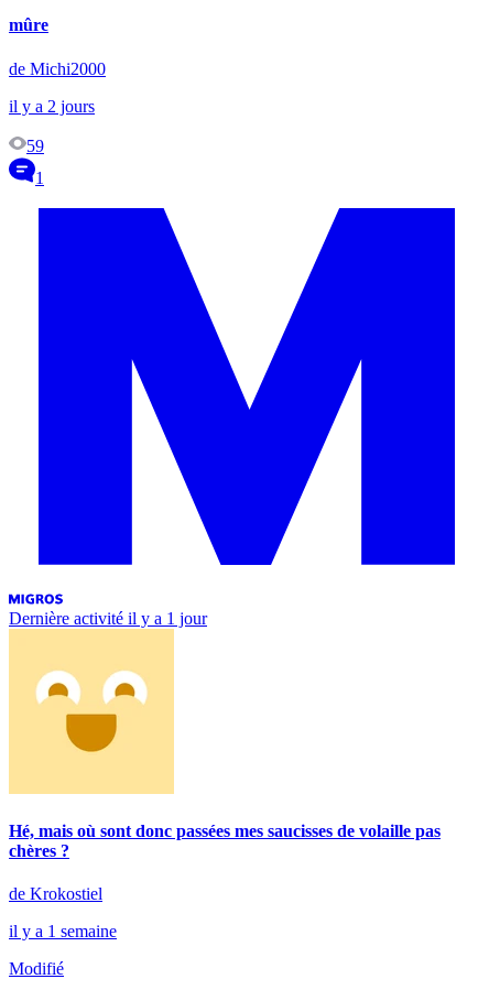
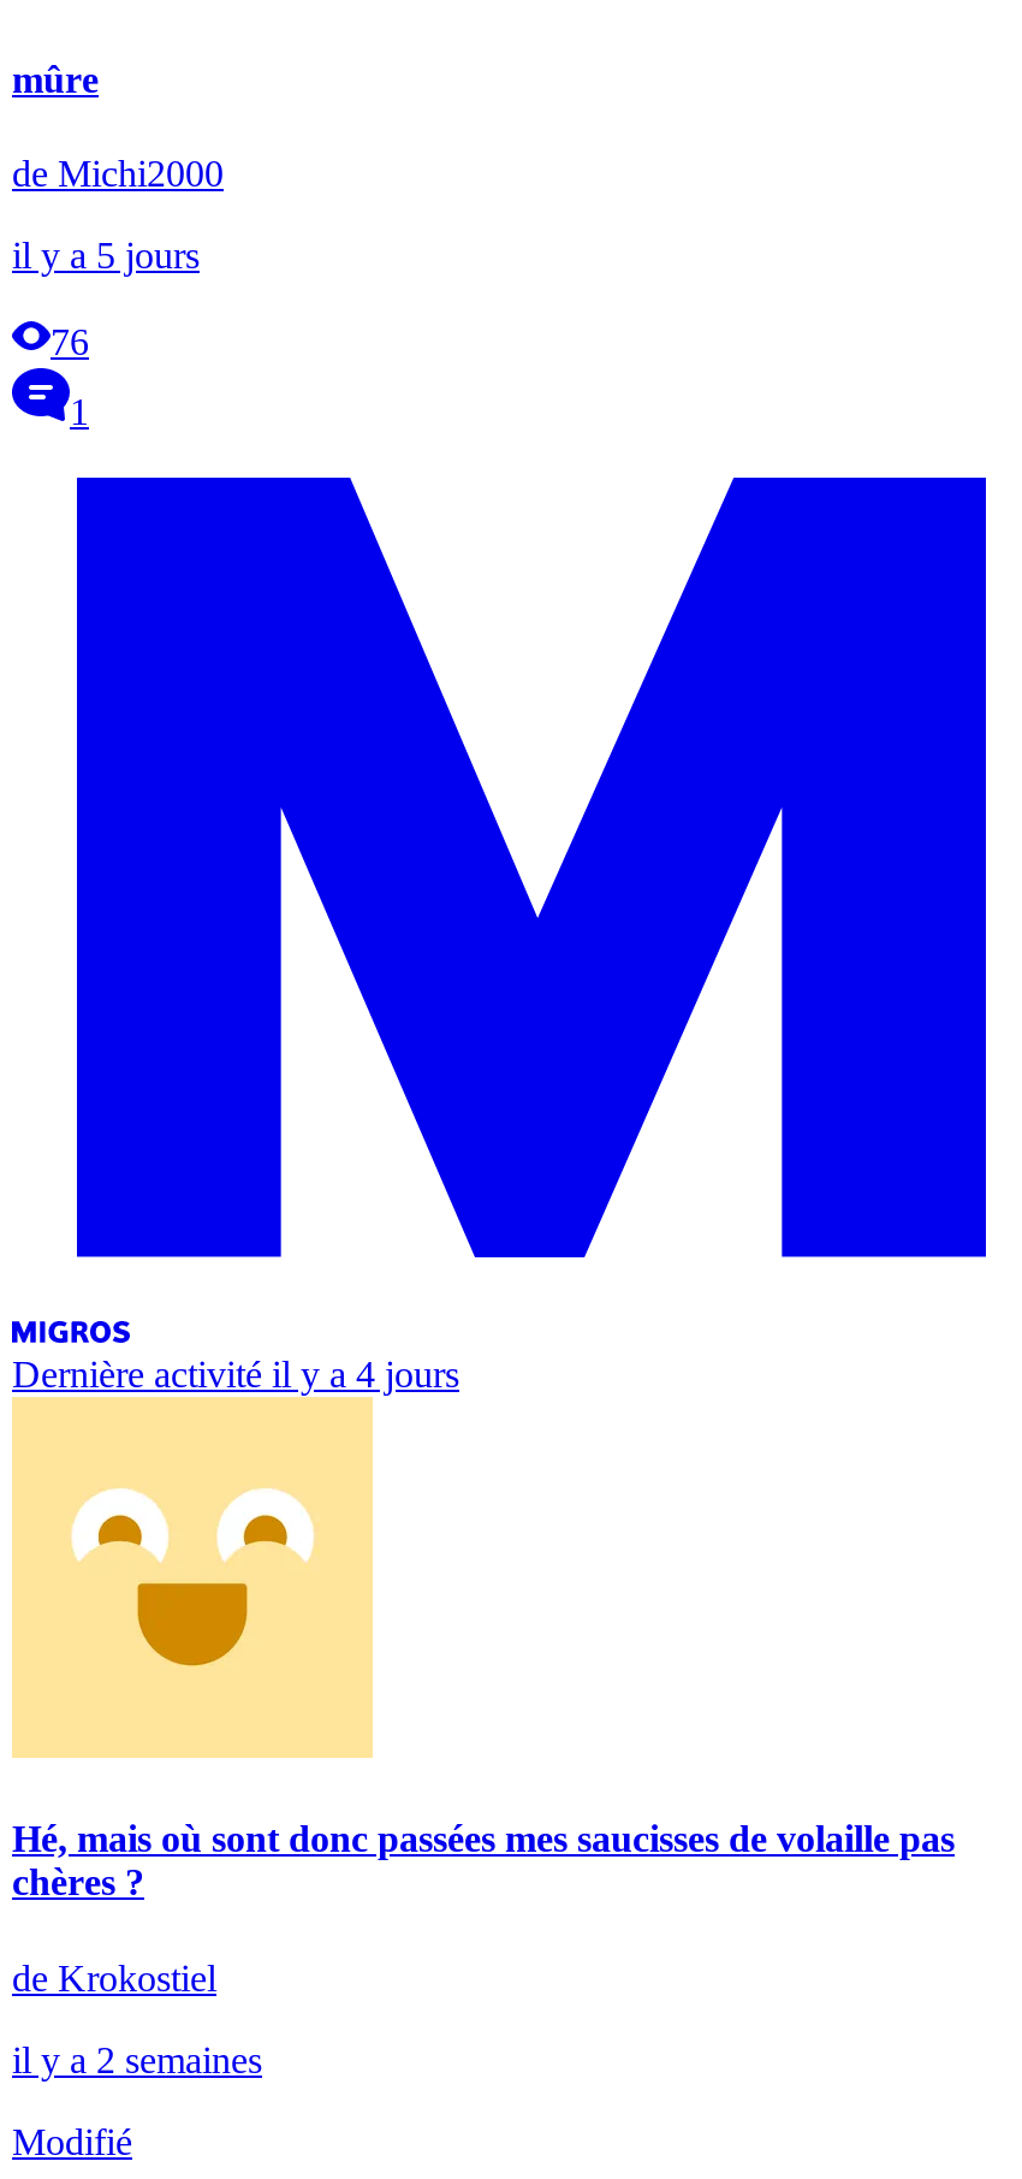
[9,97,95,115] il y a 2 jours -> [12,235,200,276] il y a 5 jours
[26,136,44,155] 59 -> [50,322,89,363] 76
[9,609,207,627] Dernière activité il y a 1 jour -> [12,1354,459,1395] Dernière activité il y a 4 jours
[9,922,117,941] il y a 1 semaine -> [12,2039,262,2080] il y a 2 semaines

